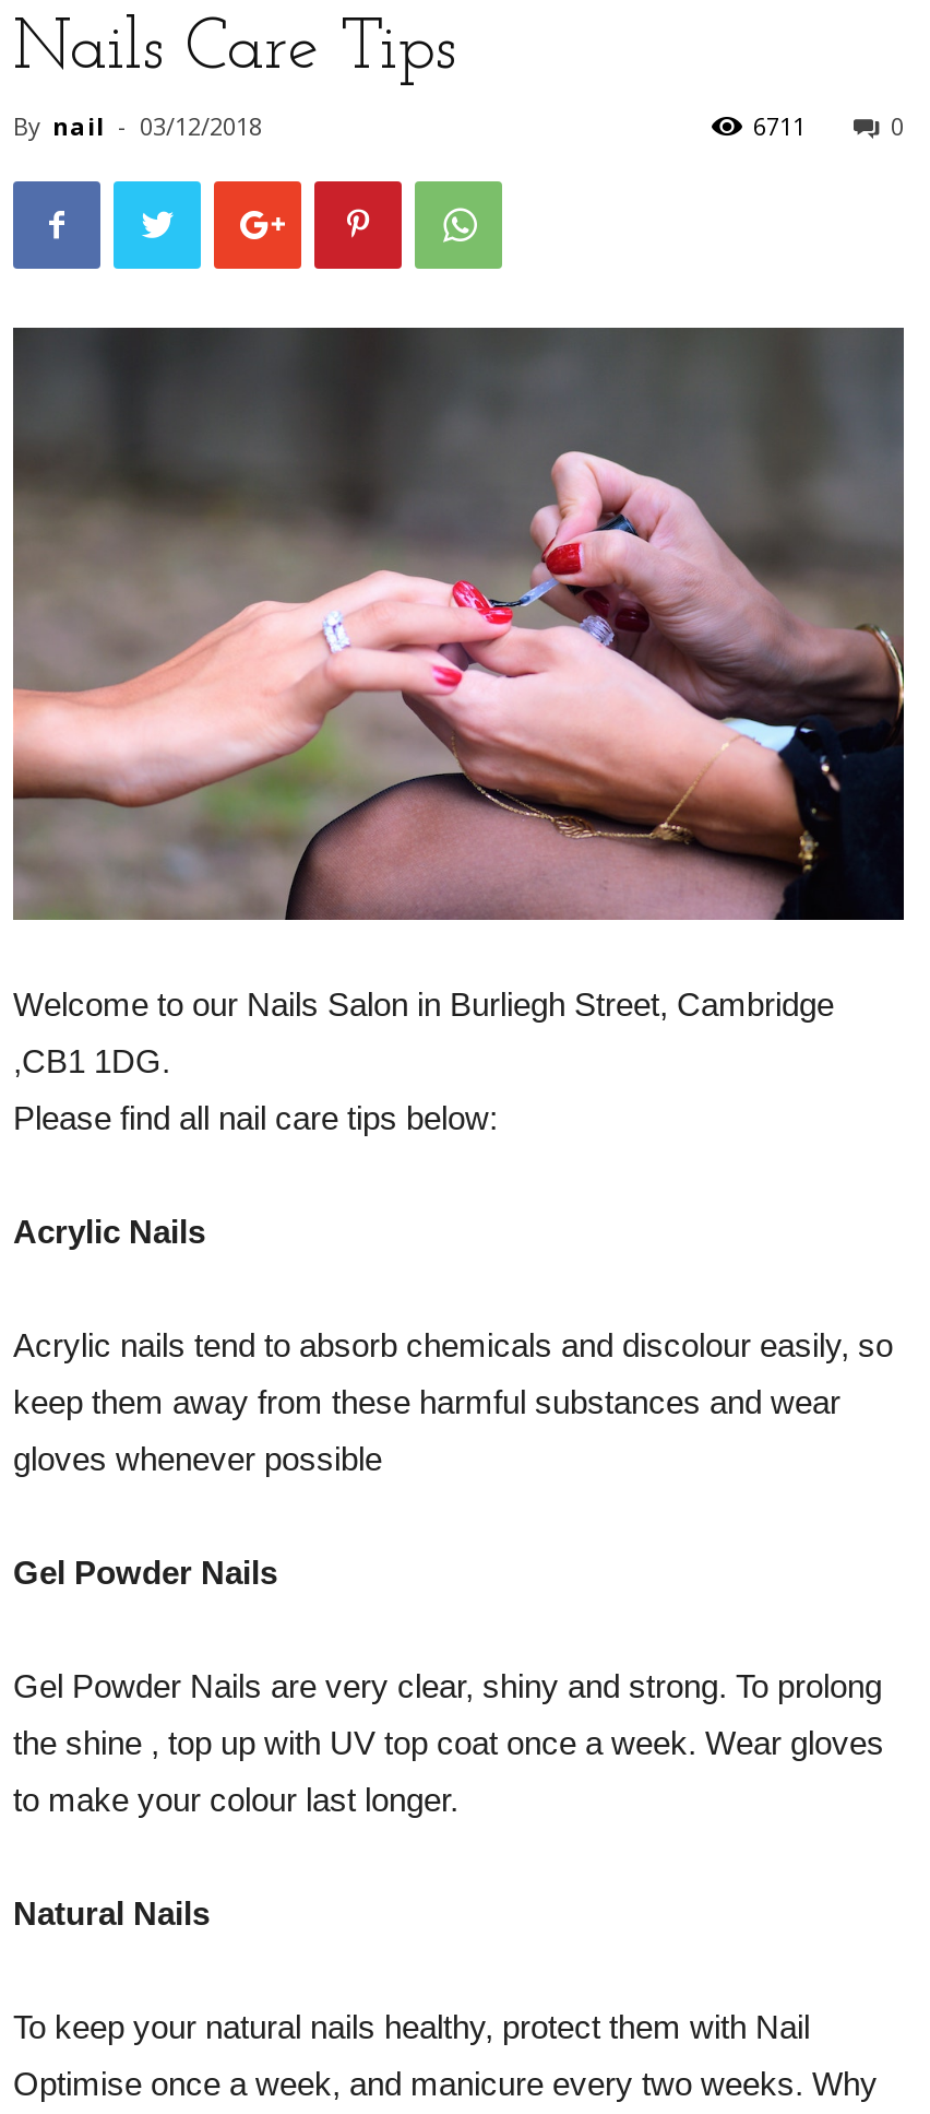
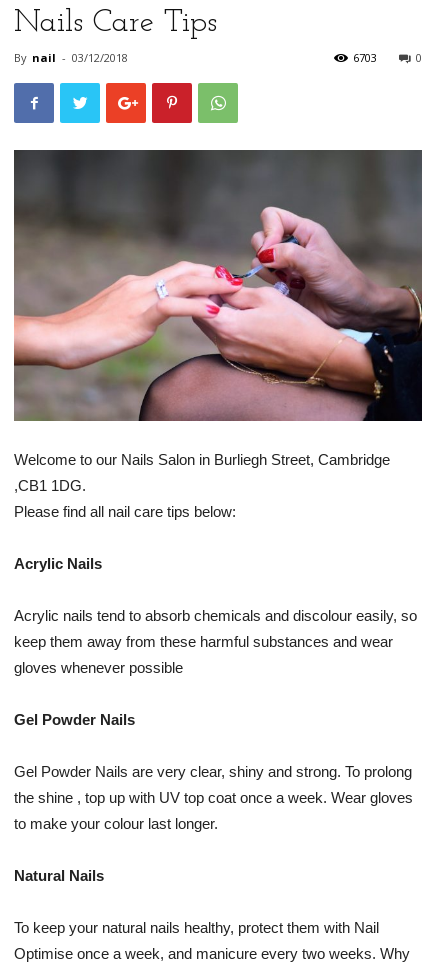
[753,109,806,142] 6711 -> [353,50,377,65] 6703

